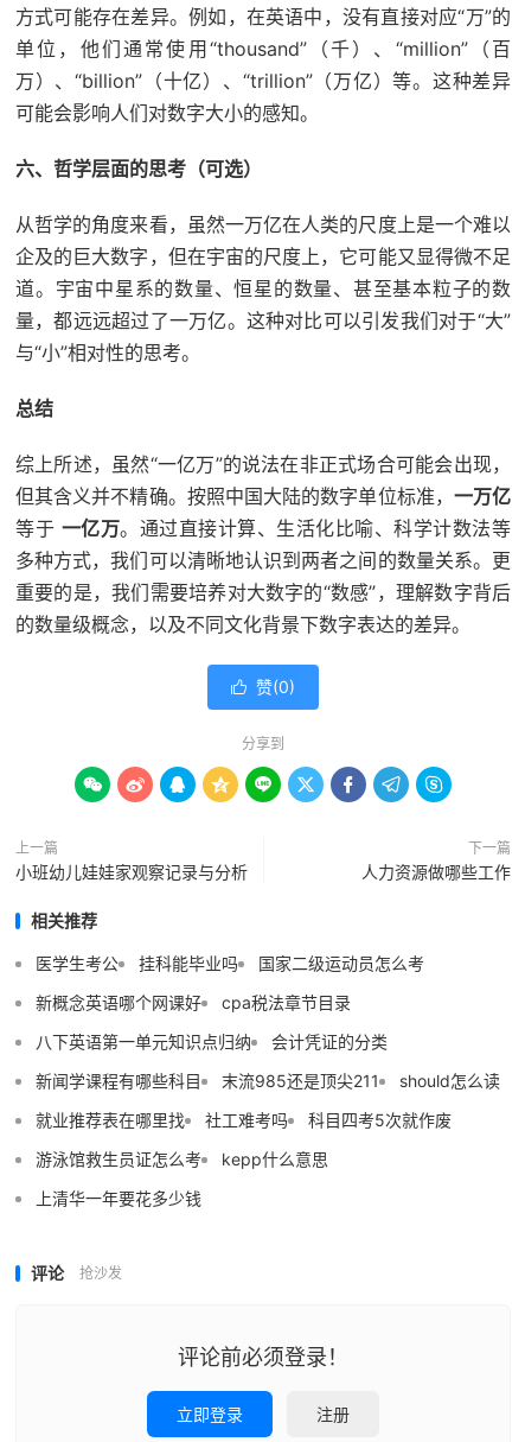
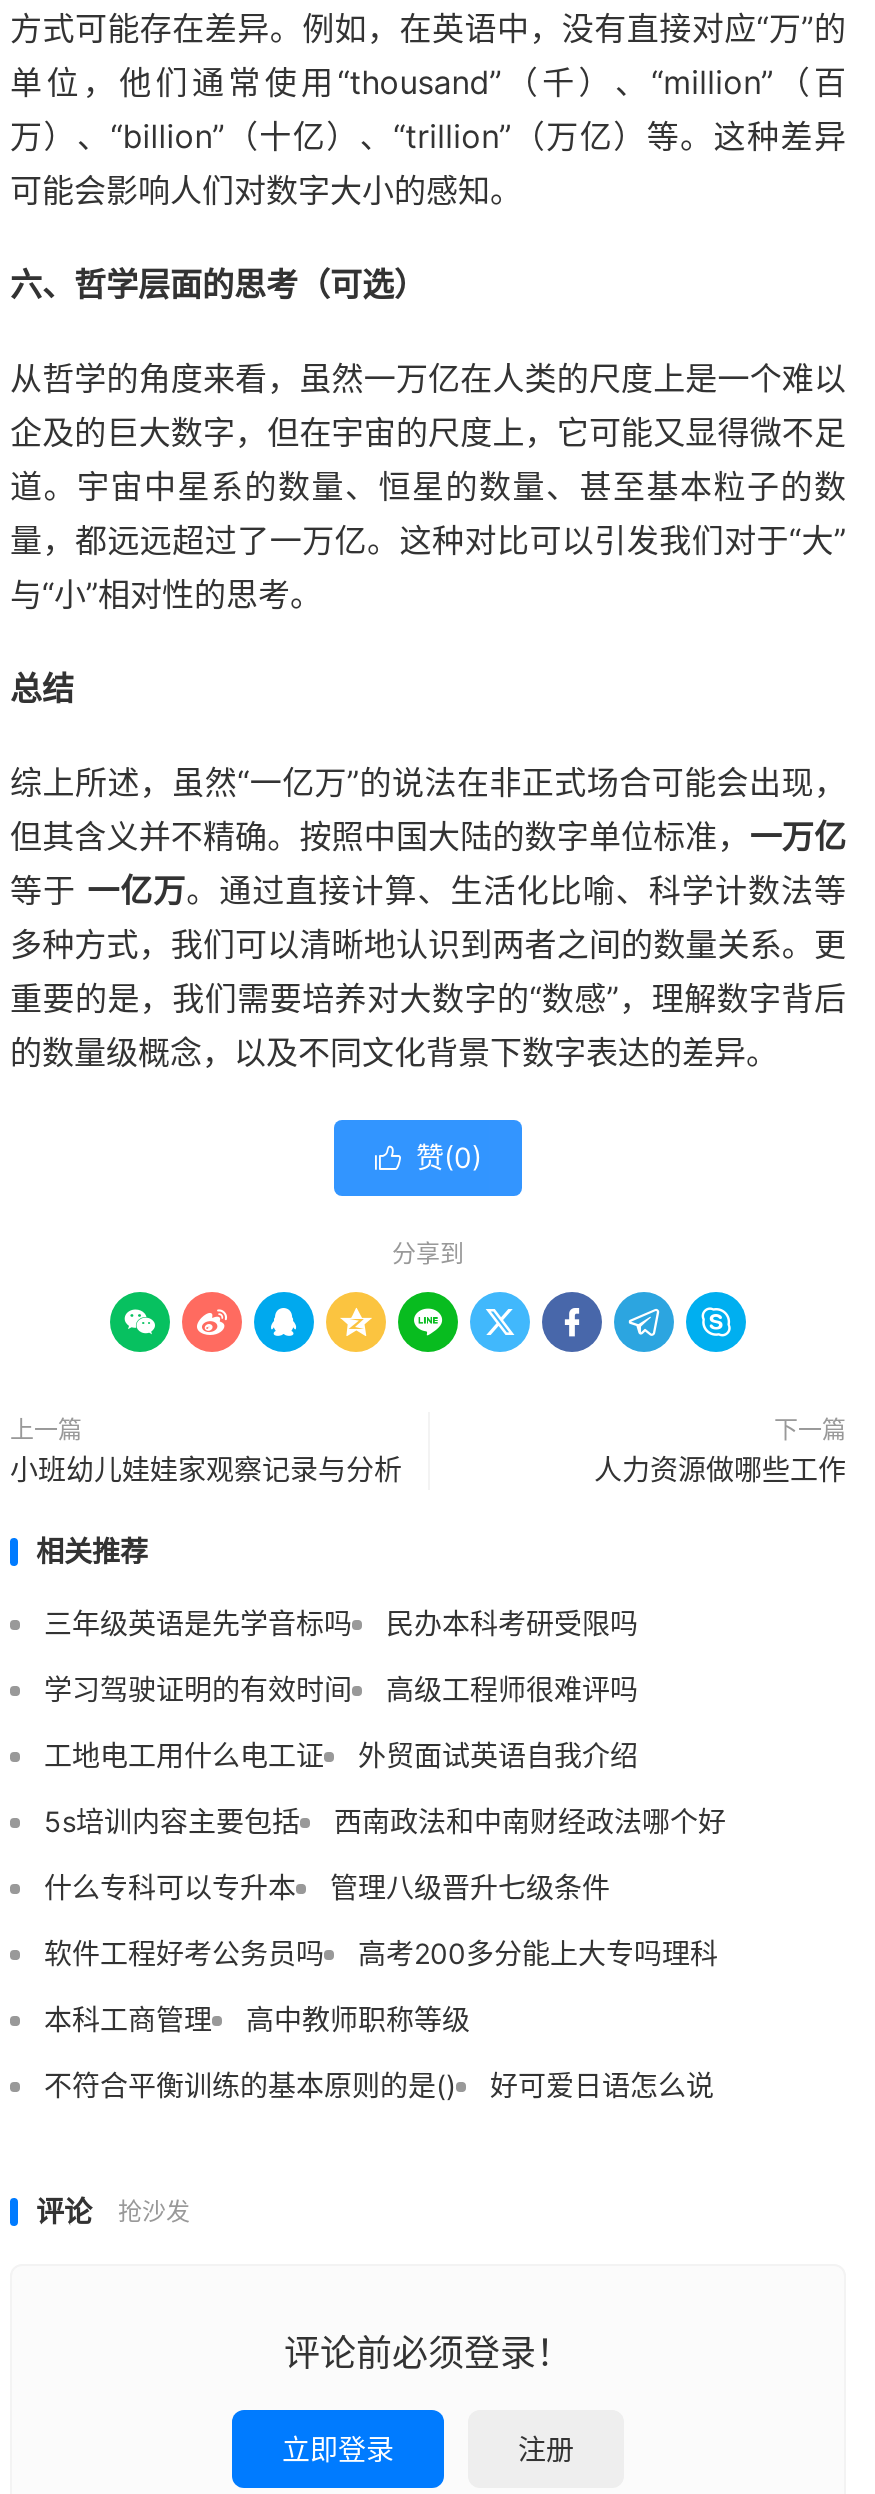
[36,953,500,1208] 医学生考公 | 挂科能毕业吗 | 国家二级运动员怎么考 | 新概念英语哪个网课好 | cpa税法章节目录 | 八下英语第一单元知识点归纳 | 会计凭证的分类 | 新闻学课程有哪些科目 | 末流985还是顶尖211 | should怎么读 | 就业推荐表在哪里找 | 社工难考吗 | 科目四考5次就作废 | 游泳馆救生员证怎么考 | kepp什么意思 | 上清华一年要花多少钱 -> [44,1606,726,2102] 三年级英语是先学音标吗 | 民办本科考研受限吗 | 学习驾驶证明的有效时间 | 高级工程师很难评吗 | 工地电工用什么电工证 | 外贸面试英语自我介绍 | 5s培训内容主要包括 | 西南政法和中南财经政法哪个好 | 什么专科可以专升本 | 管理八级晋升七级条件 | 软件工程好考公务员吗 | 高考200多分能上大专吗理科 | 本科工商管理 | 高中教师职称等级 | 不符合平衡训练的基本原则的是() | 好可爱日语怎么说

